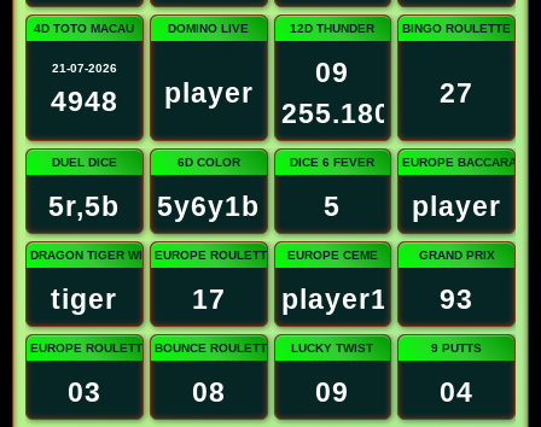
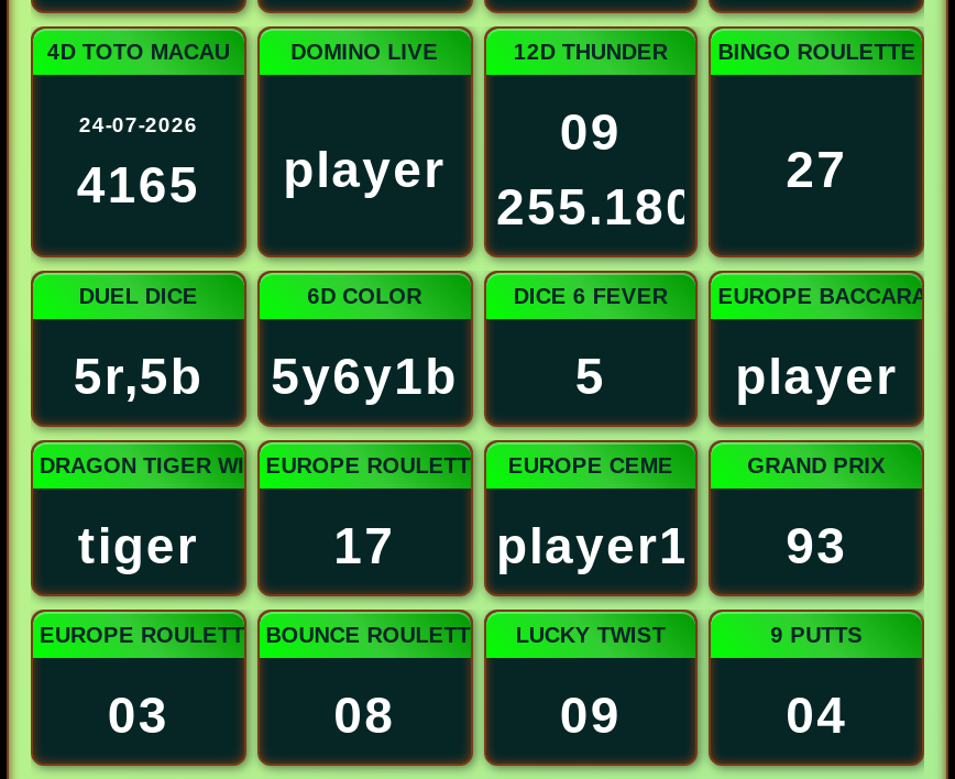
[52,61,117,75] 21-07-2026 -> [79,112,198,136] 24-07-2026
[51,77,253,117] 4948 player -> [77,141,446,213] 4165 player

